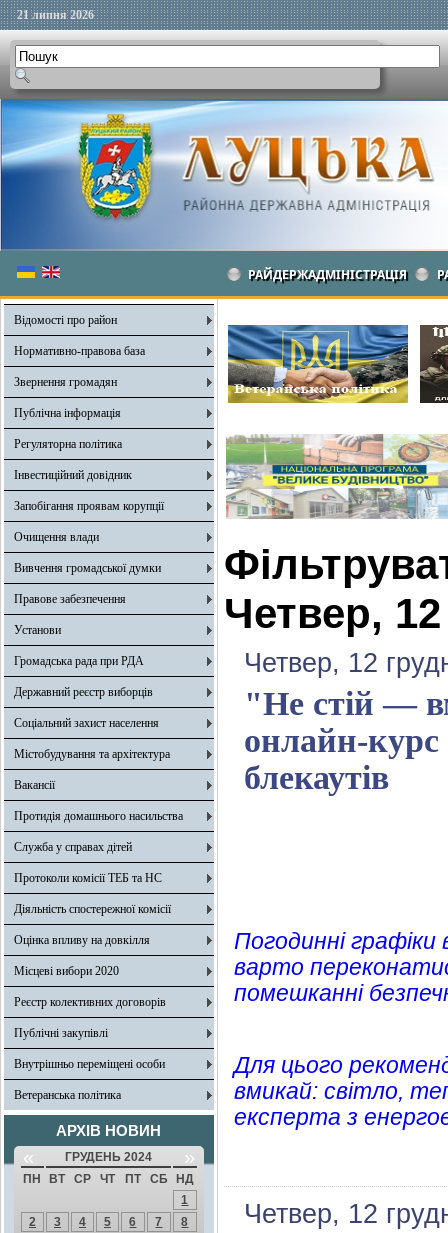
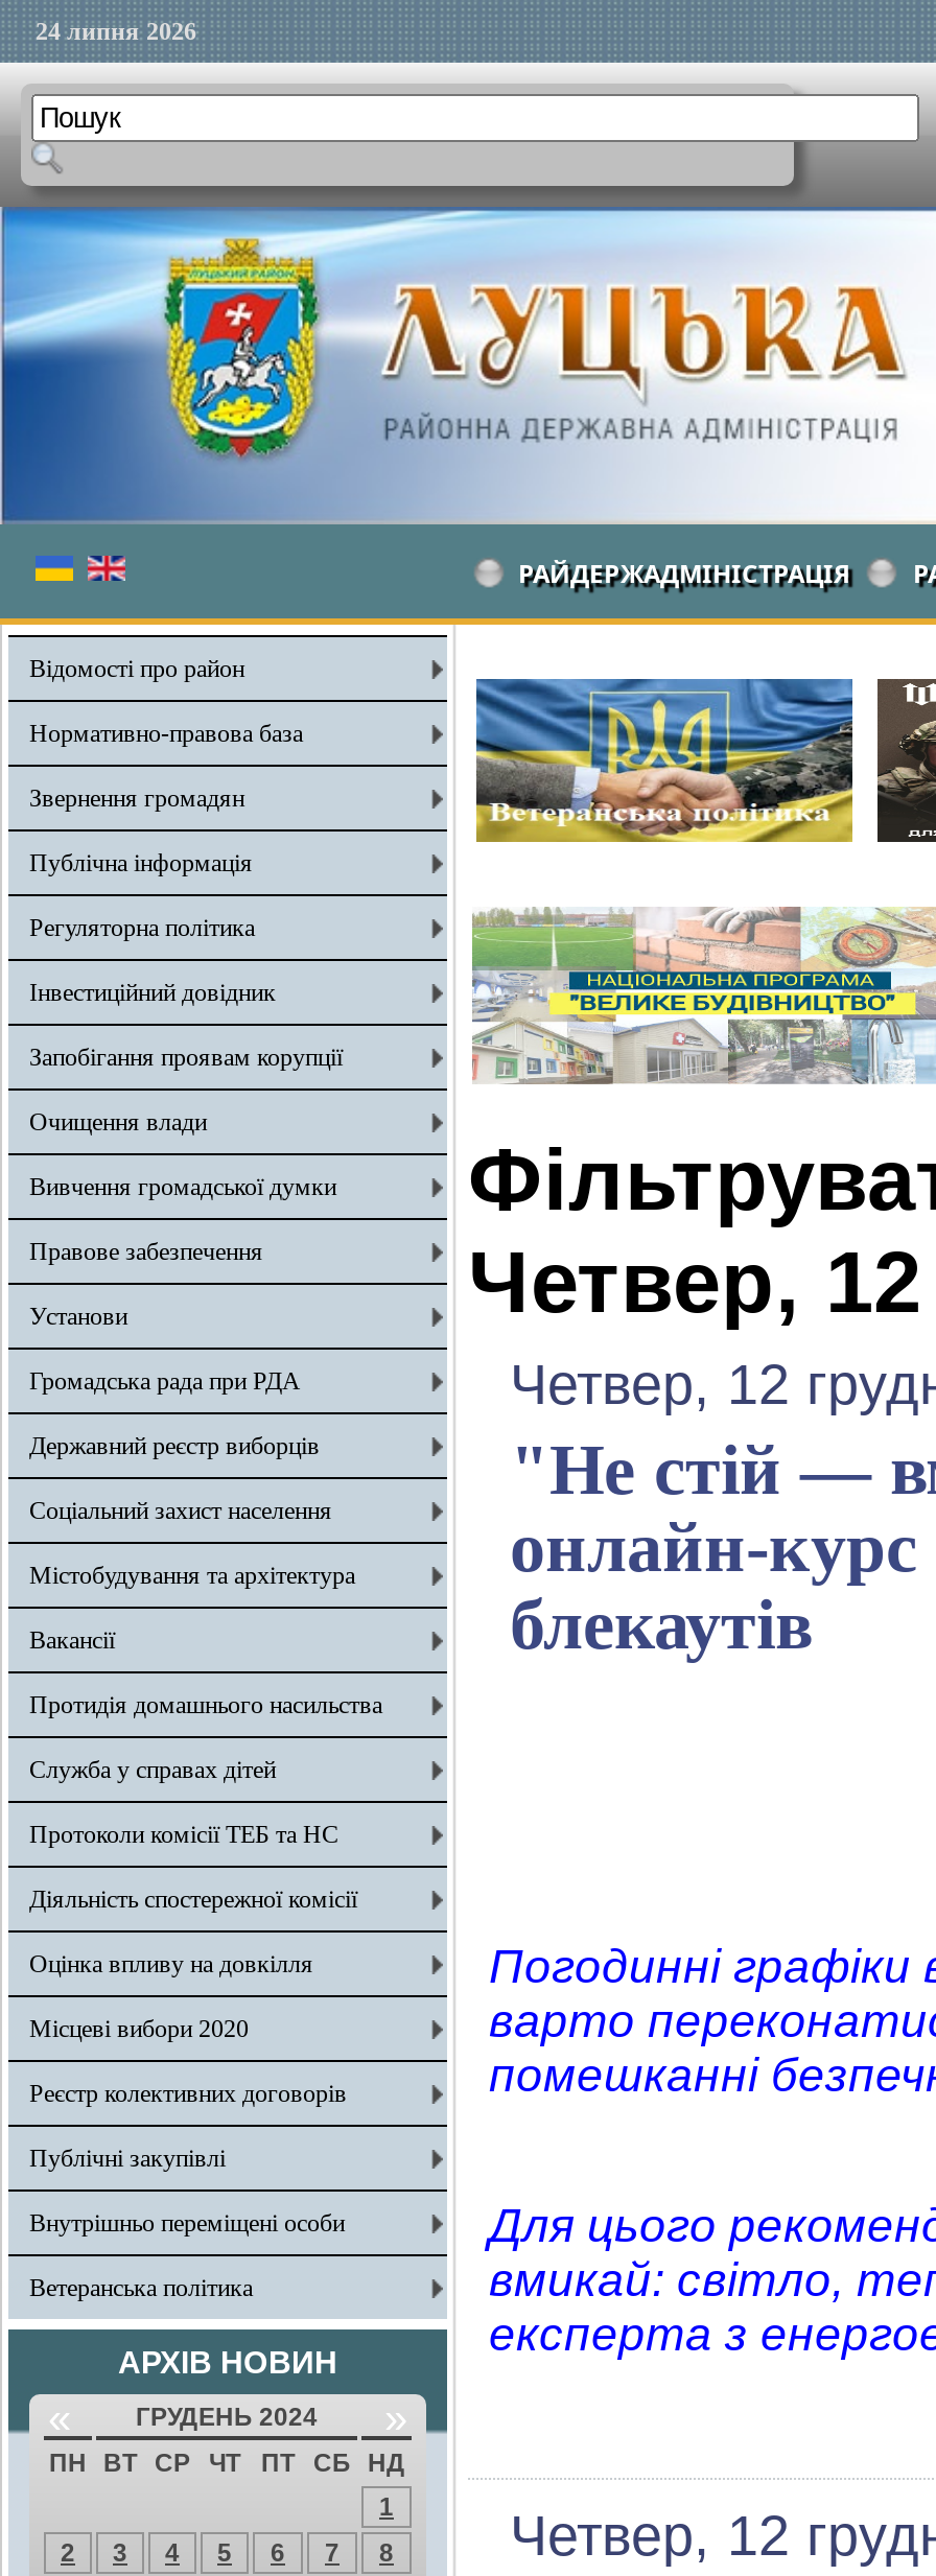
[17,8,94,22] 21 липня 2026 -> [36,17,196,46] 24 липня 2026

